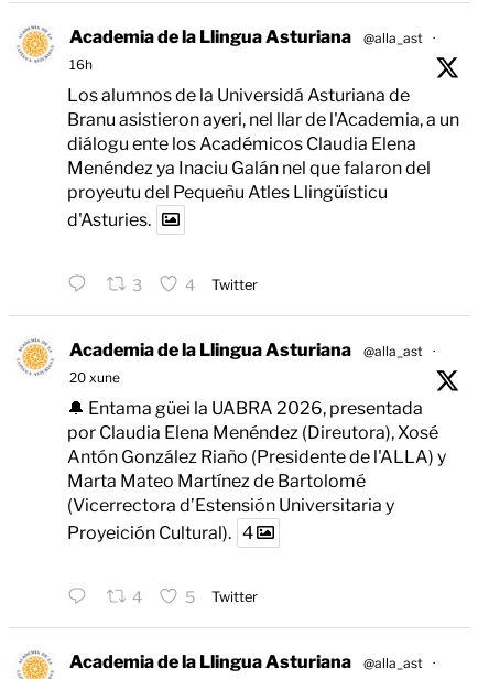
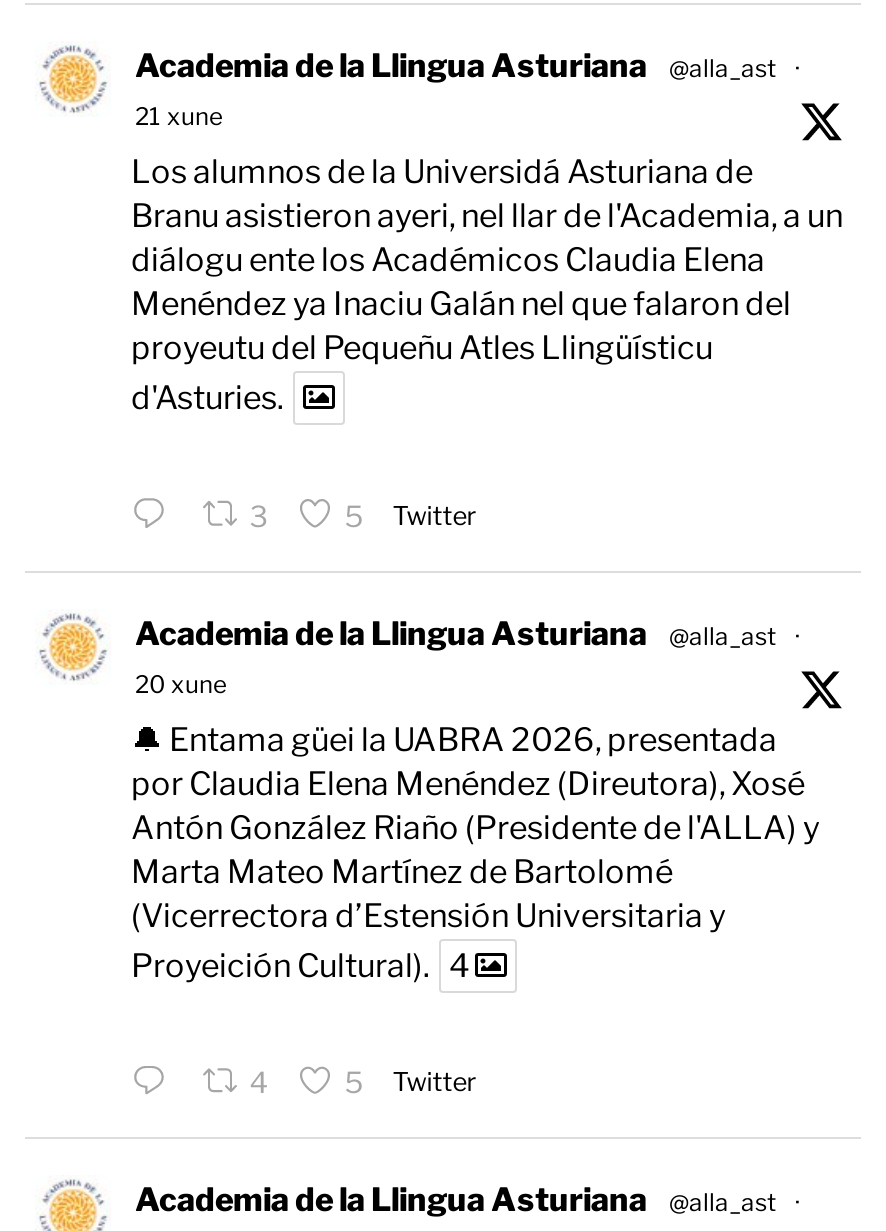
[69,57,93,73] 16h -> [135,102,223,132] 21 xune
[185,276,258,296] 4 Twitter -> [345,499,477,535] 5 Twitter

